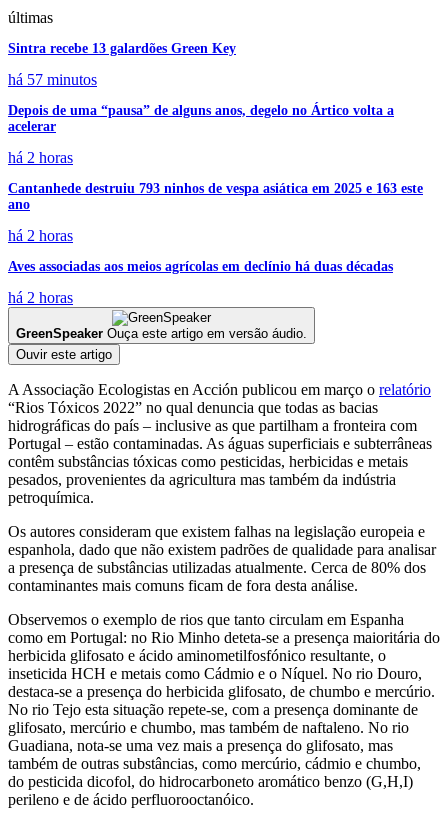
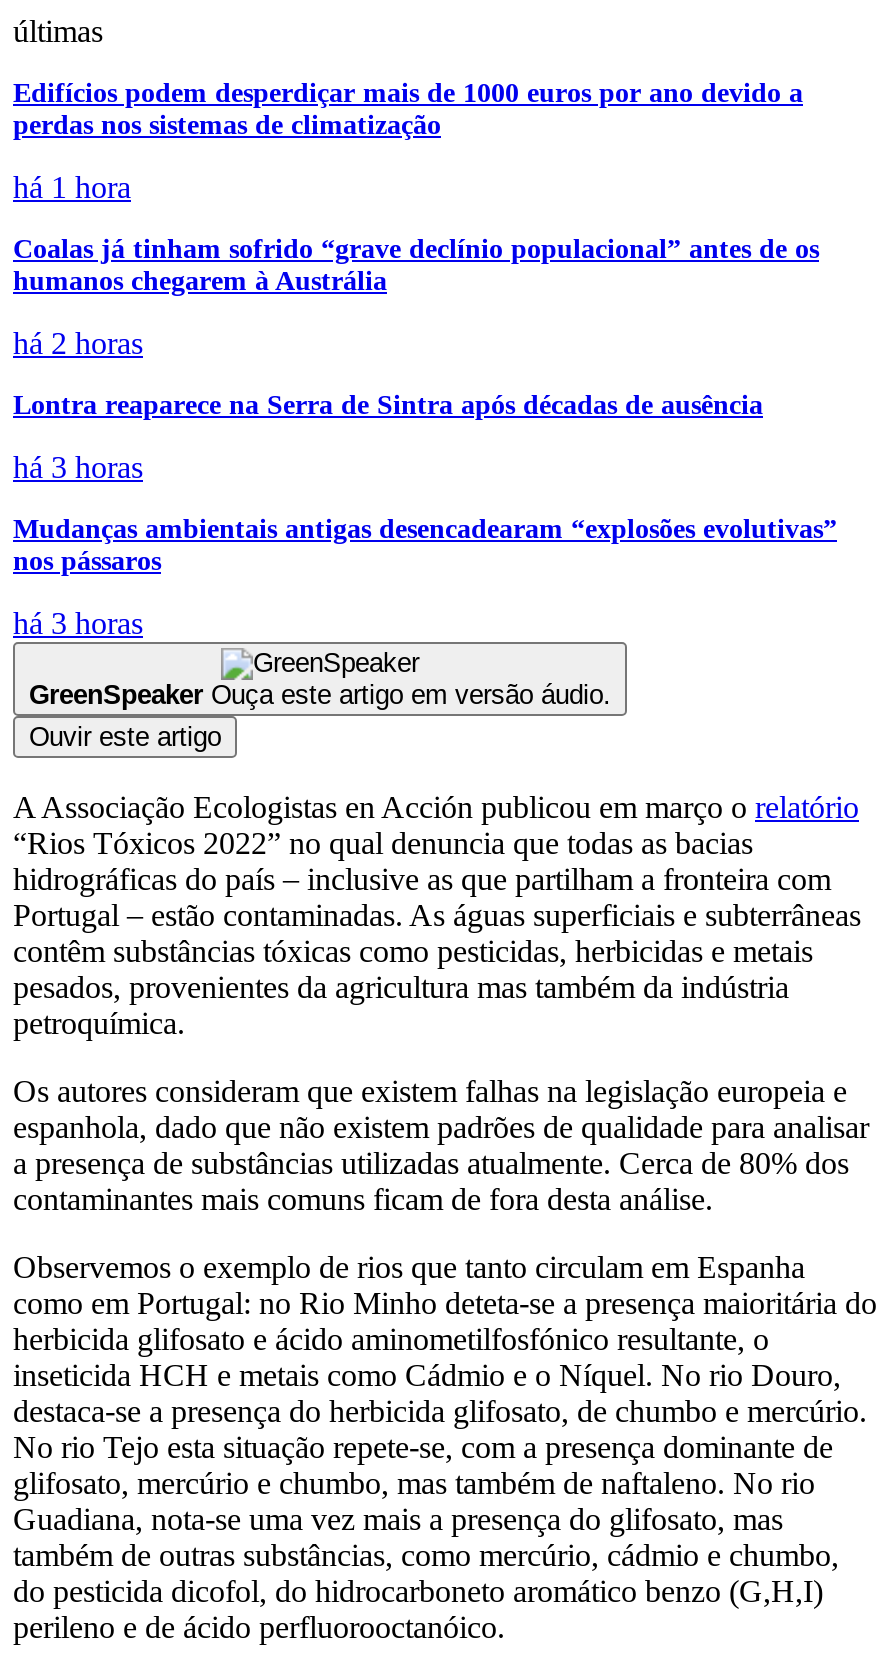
[8,41,236,56] Sintra recebe 13 galardões Green Key -> [13,78,803,140] Edifícios podem desperdiçar mais de 1000 euros por ano devido a | perdas nos sistemas de climatização
[8,71,97,88] há 57 minutos -> [13,170,131,204] há 1 hora
[8,103,394,134] Depois de uma “pausa” de alguns anos, degelo no Ártico volta a | acelerar -> [13,234,819,296] Coalas já tinham sofrido “grave declínio populacional” antes de os | humanos chegarem à Austrália
[8,181,423,212] Cantanhede destruiu 793 ninhos de vespa asiática em 2025 e 163 este | ano -> [13,390,763,420] Lontra reaparece na Serra de Sintra após décadas de ausência
[8,227,73,244] há 2 horas -> [13,450,143,484] há 3 horas
[8,259,393,274] Aves associadas aos meios agrícolas em declínio há duas décadas -> [13,514,837,576] Mudanças ambientais antigas desencadearam “explosões evolutivas” | nos pássaros
[8,289,73,306] há 2 horas -> [13,606,143,640] há 3 horas

